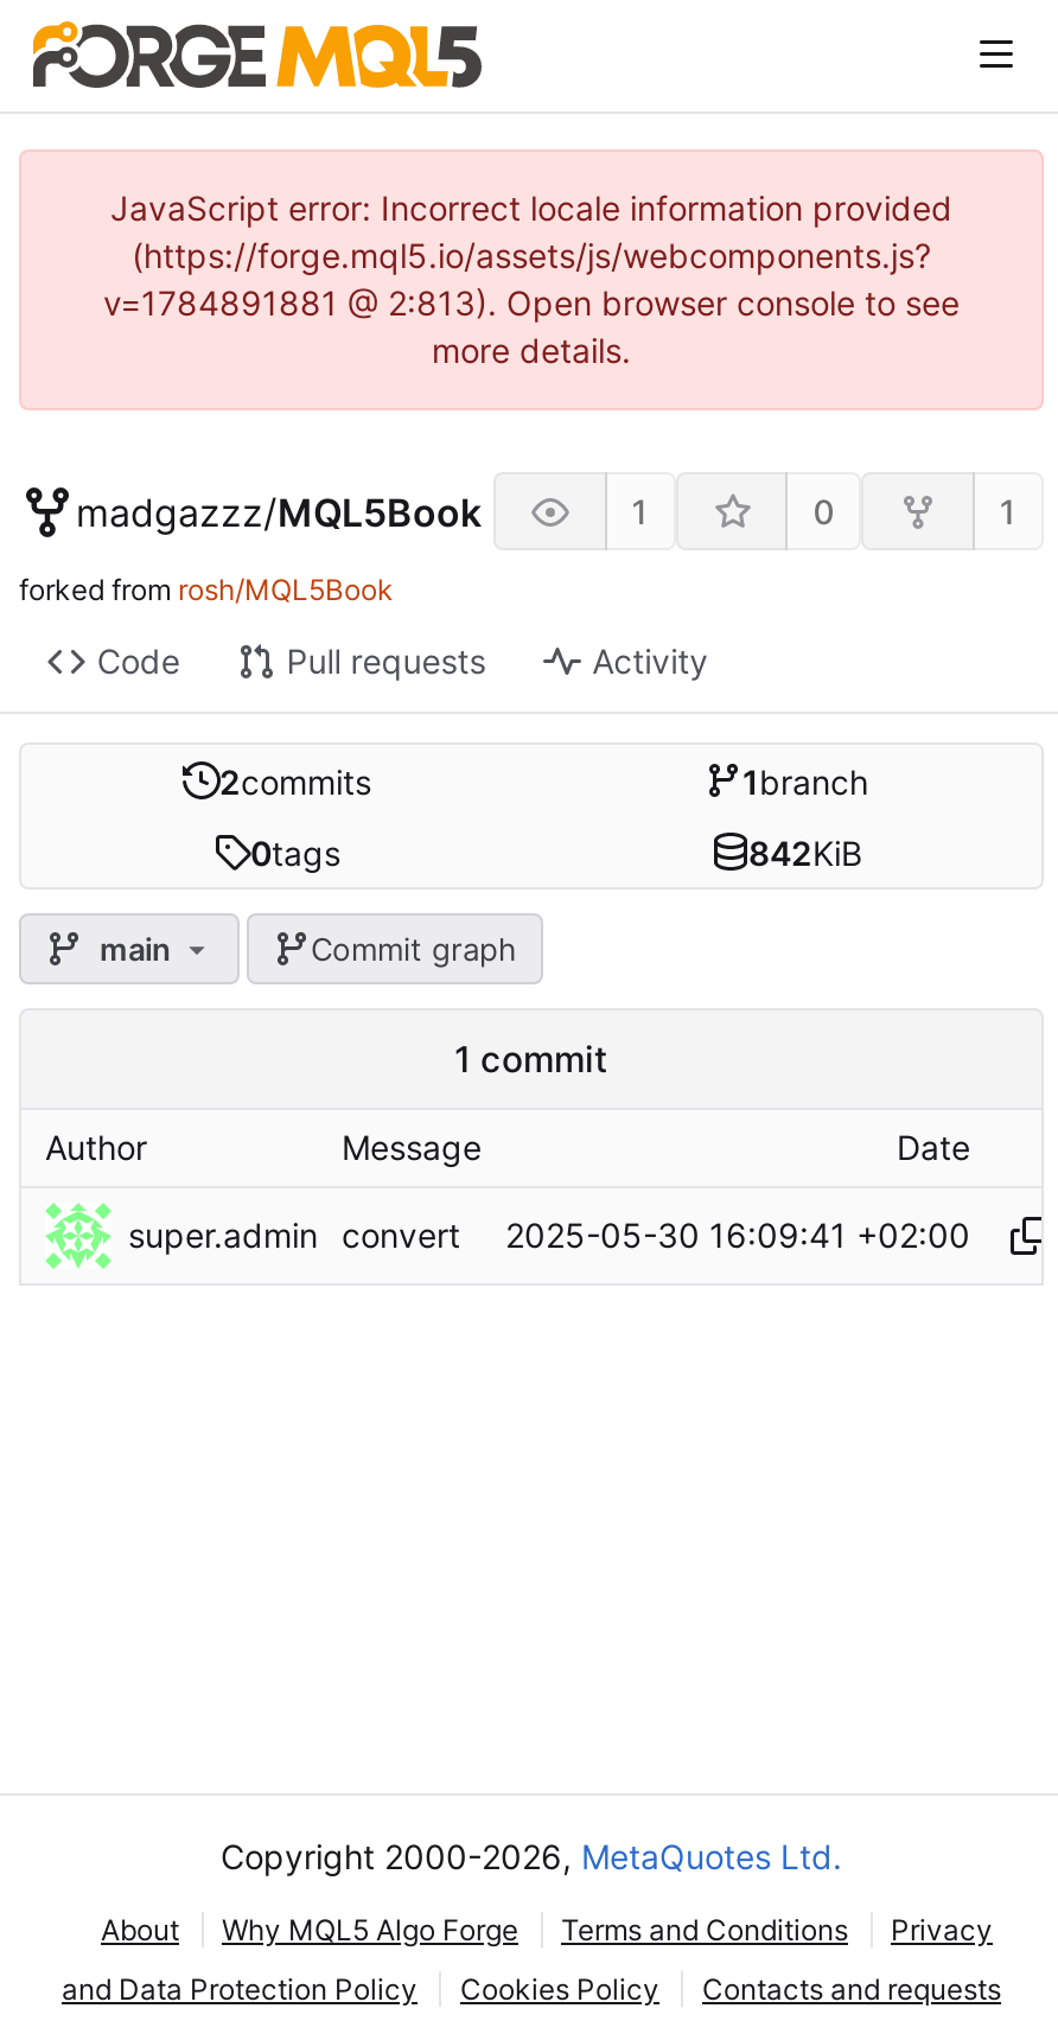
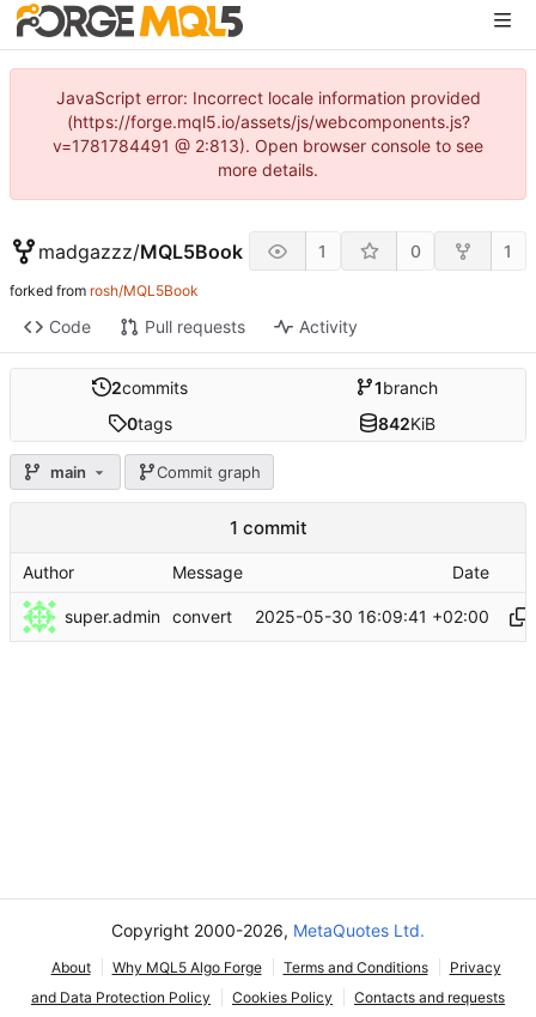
[103,282,960,323] v=1784891881 @ 2:813). Open browser console to see -> [53,135,483,156] v=1781784491 @ 2:813). Open browser console to see

